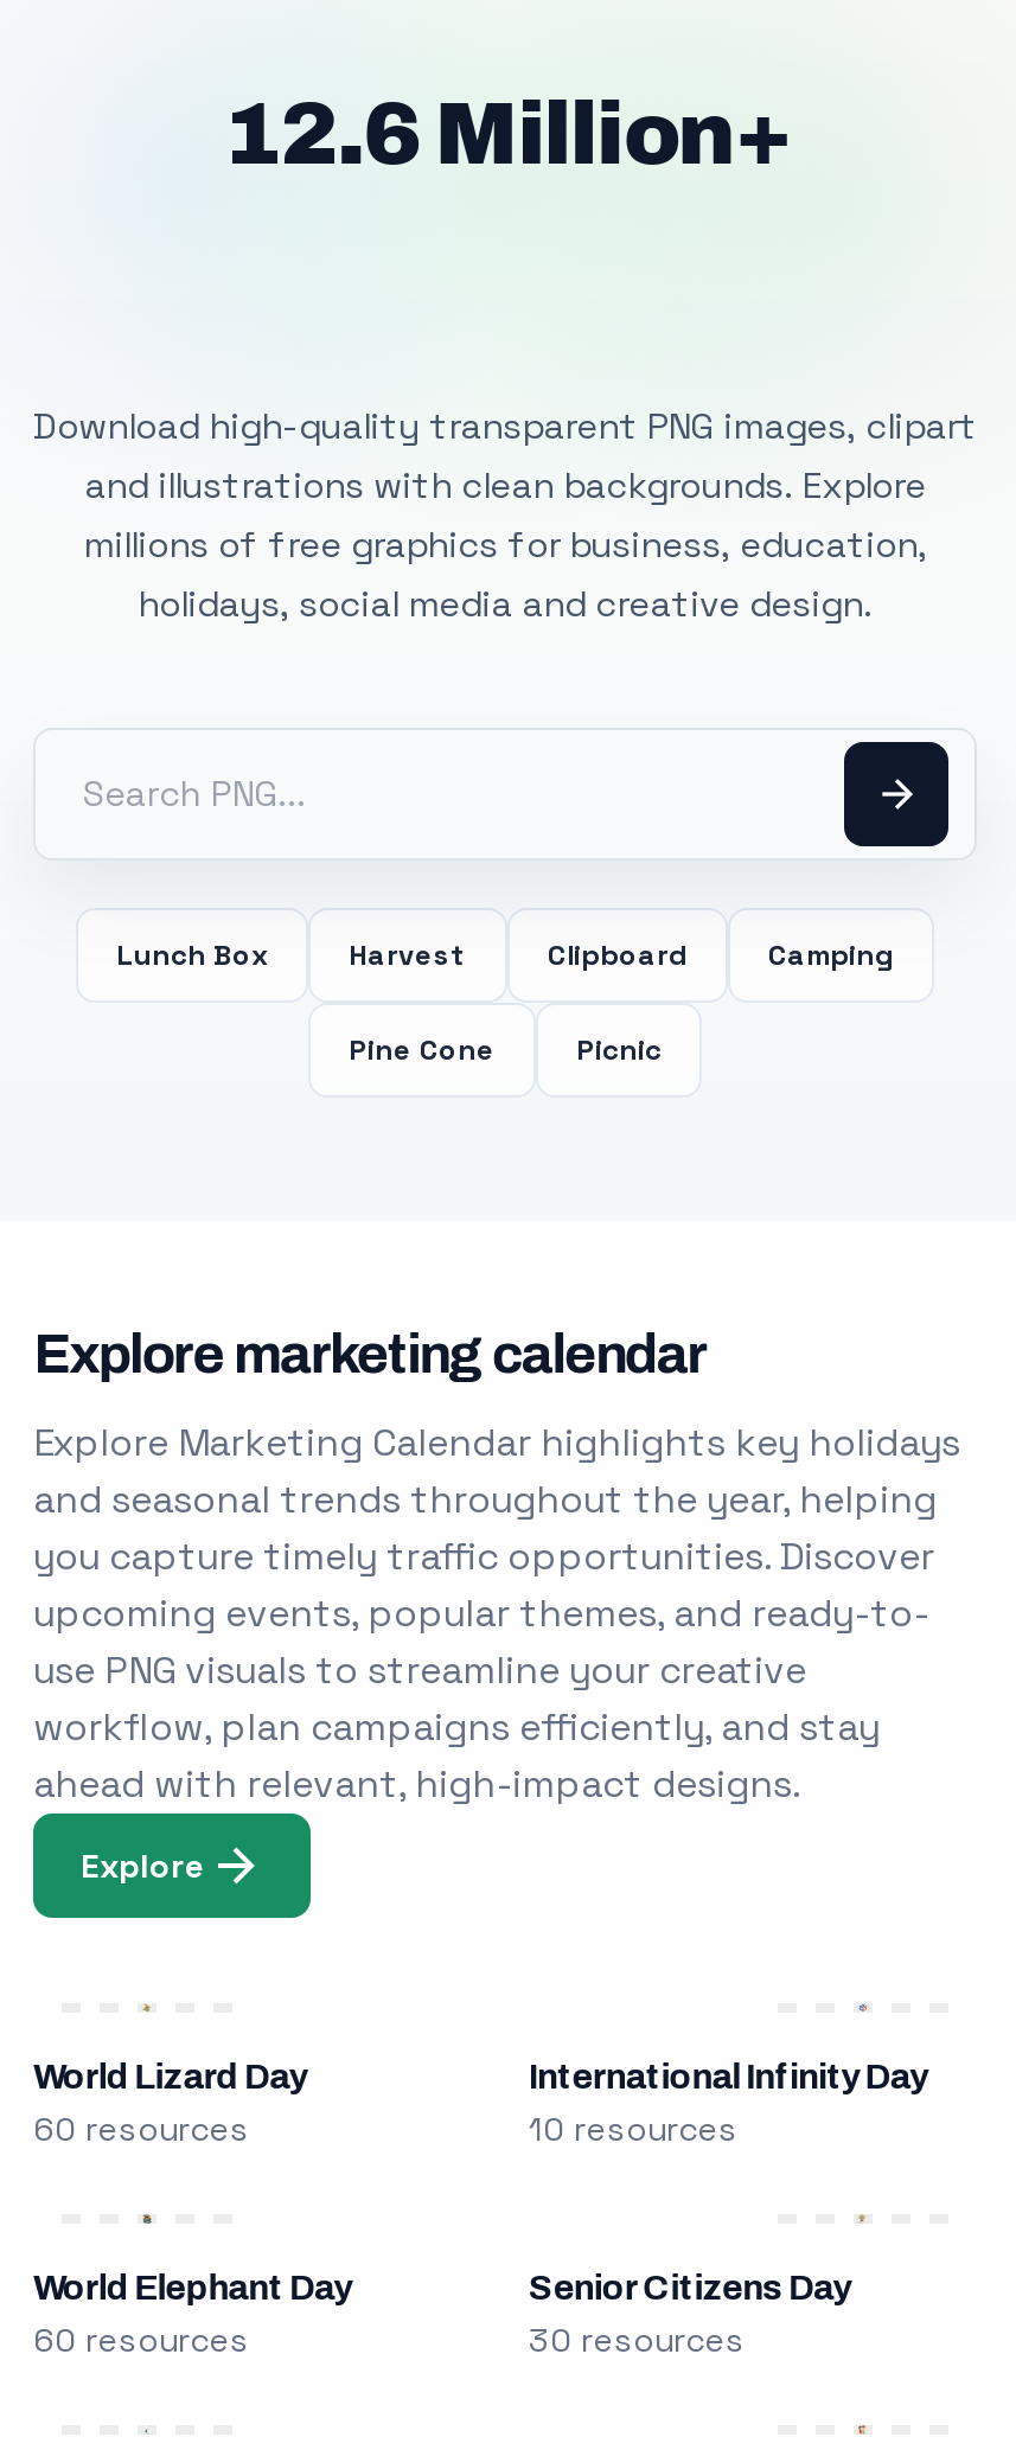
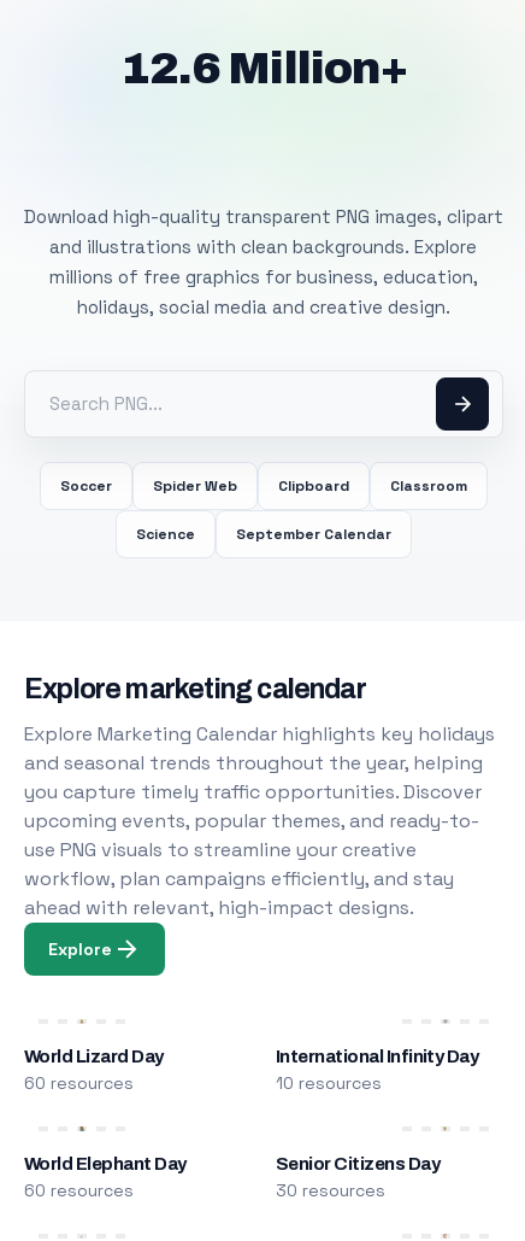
[116,936,467,974] Lunch Box | Harvest -> [60,476,237,496] Soccer | Spider Web
[768,936,894,974] Camping -> [390,476,467,496] Classroom
[349,1031,662,1069] Pine Cone | Picnic -> [136,525,391,544] Science | September Calendar

